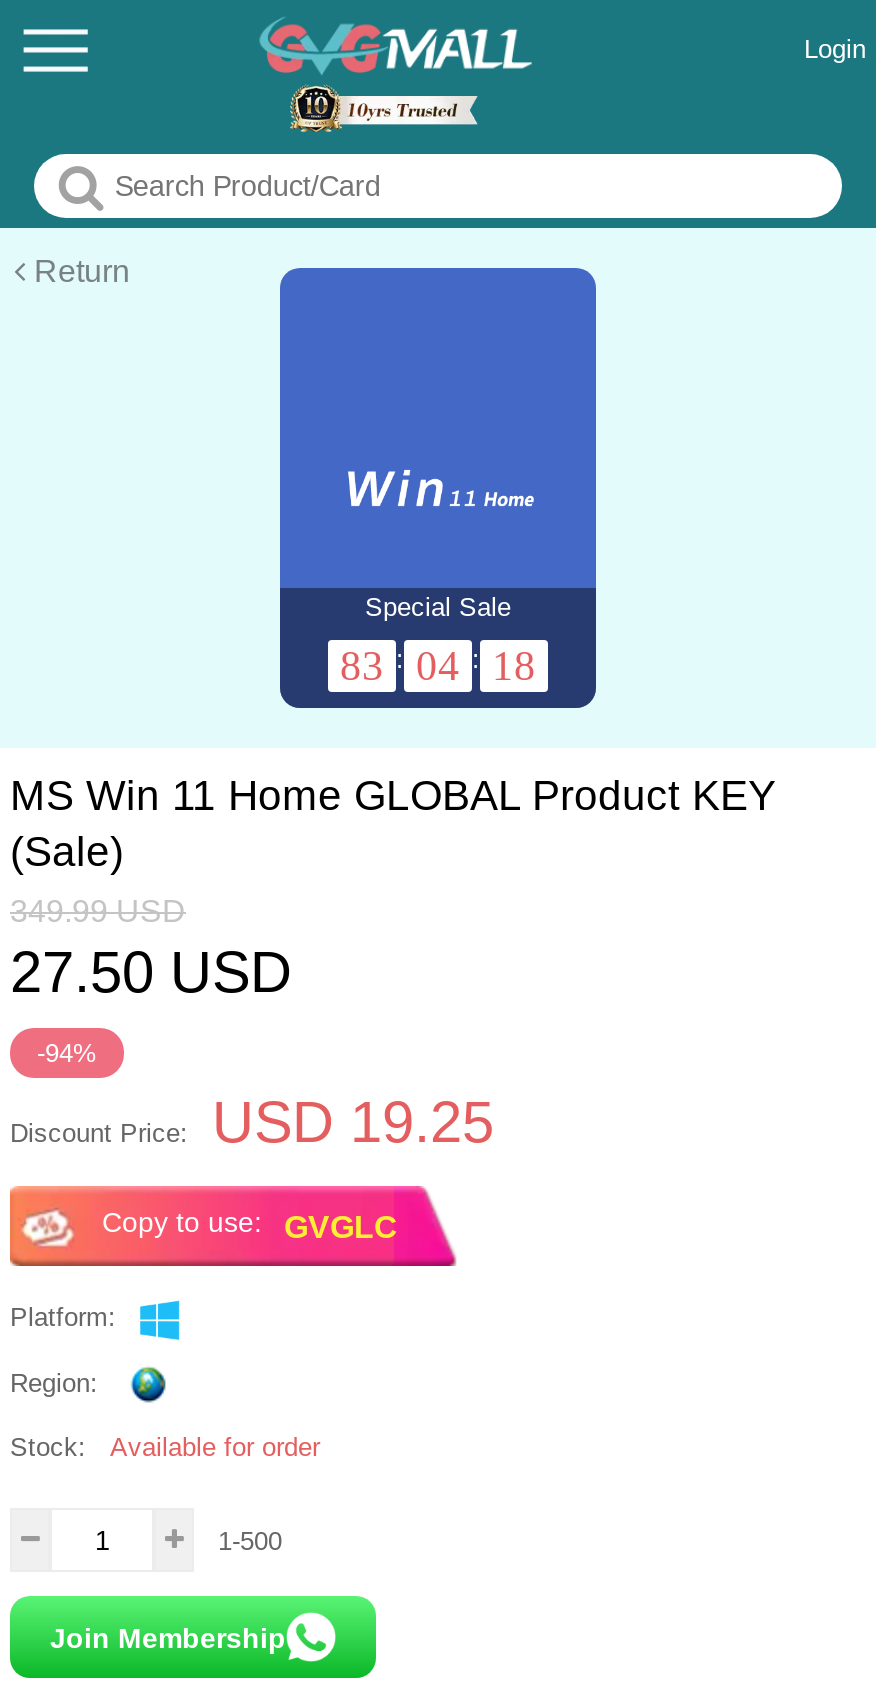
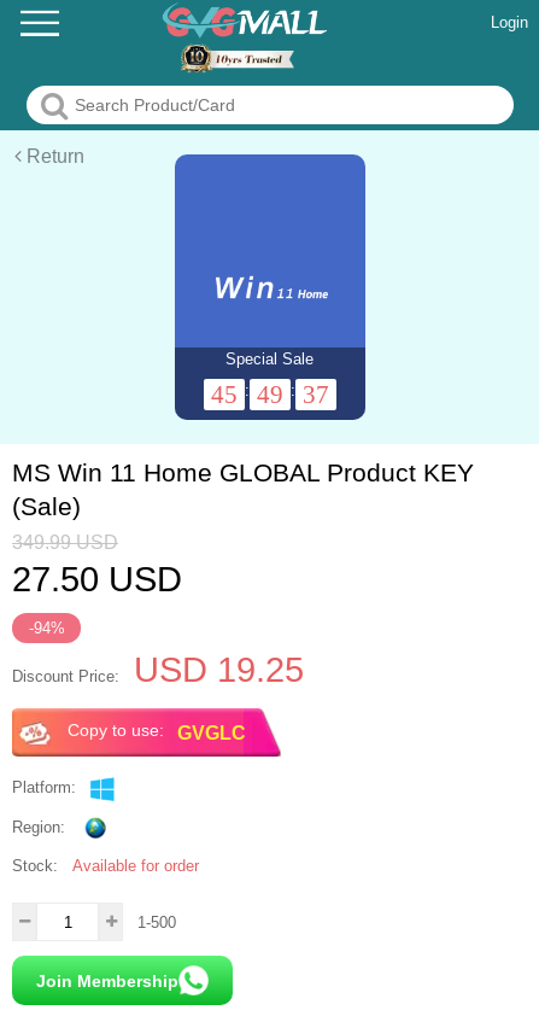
[340,642,536,690] 83 : 04 : 18 -> [211,380,329,409] 45 : 49 : 37

